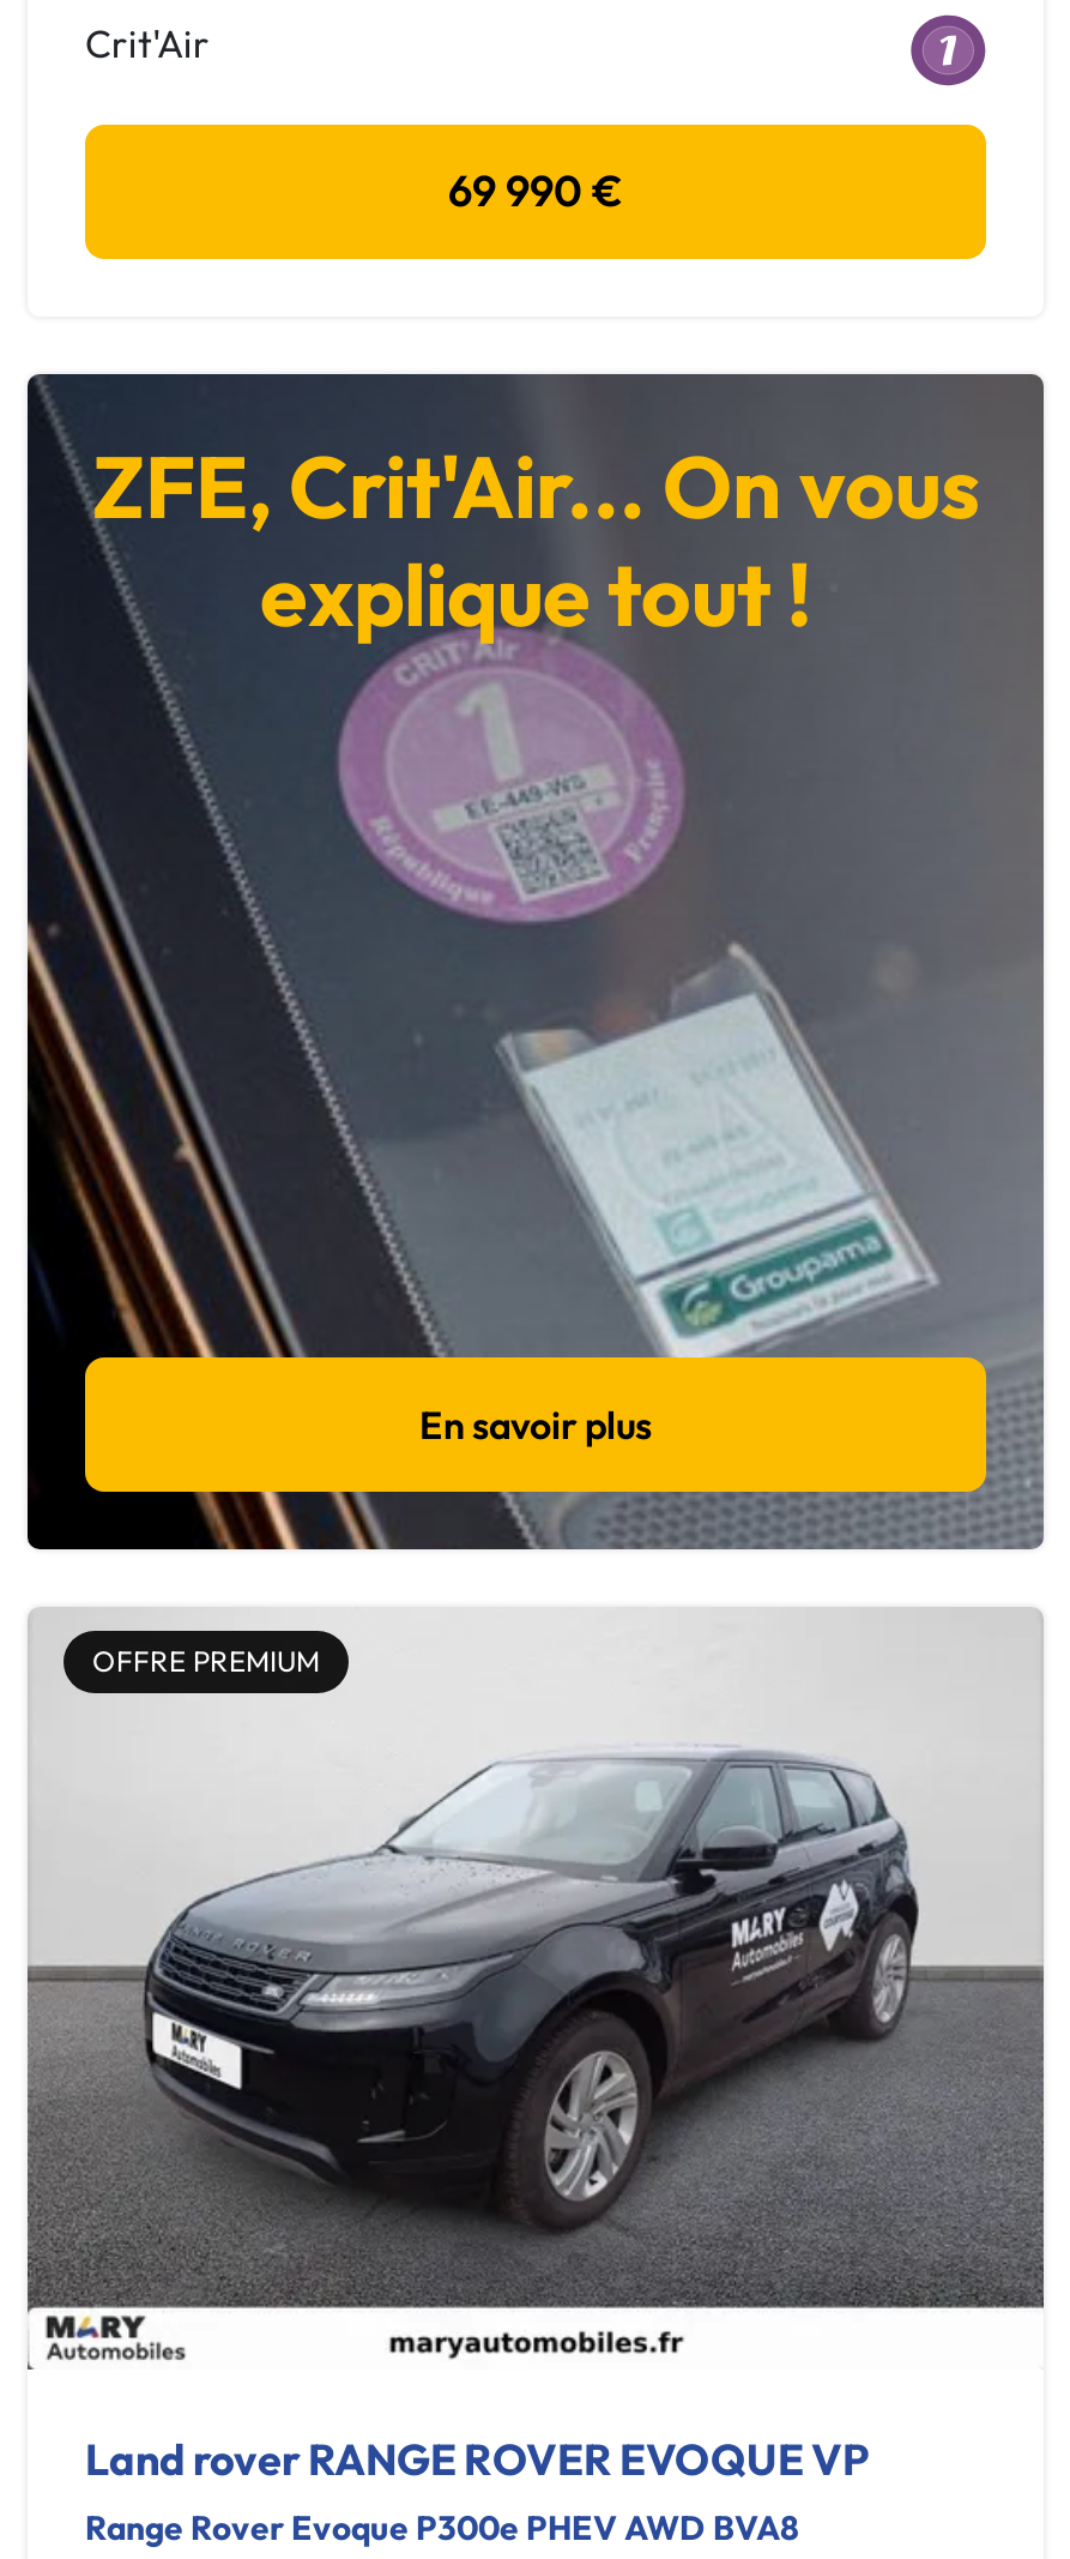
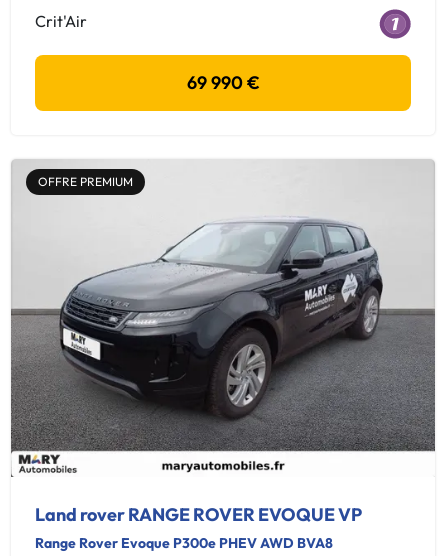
[25,372,1046,1552] [image] | ZFE, Crit'Air... On vous | explique tout ! -> none
[419,1401,652,1449] En savoir plus -> none

